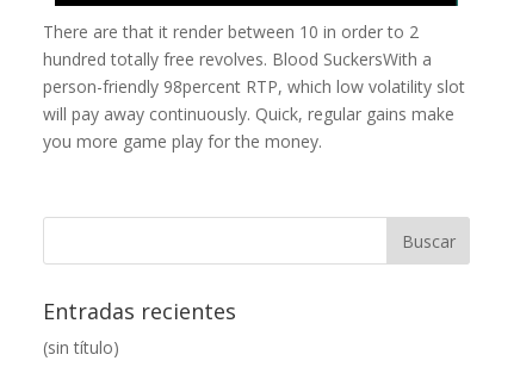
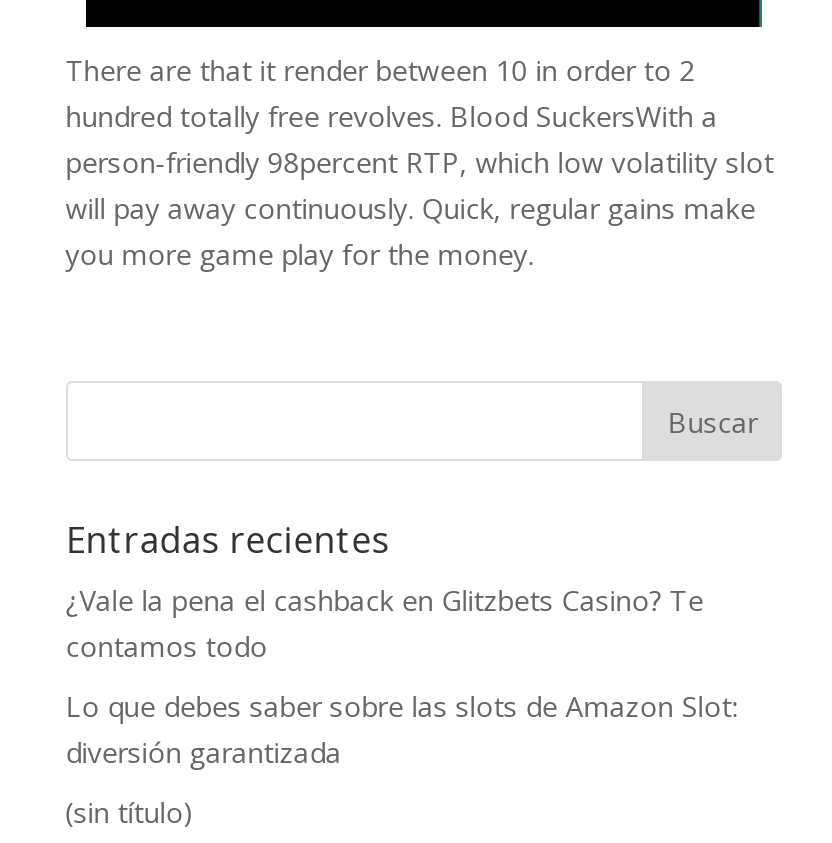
none -> [66,582,738,772] ¿Vale la pena el cashback en Glitzbets Casino? Te | contamos todo | Lo que debes saber sobre las slots de Amazon Slot: | diversión garantizada

